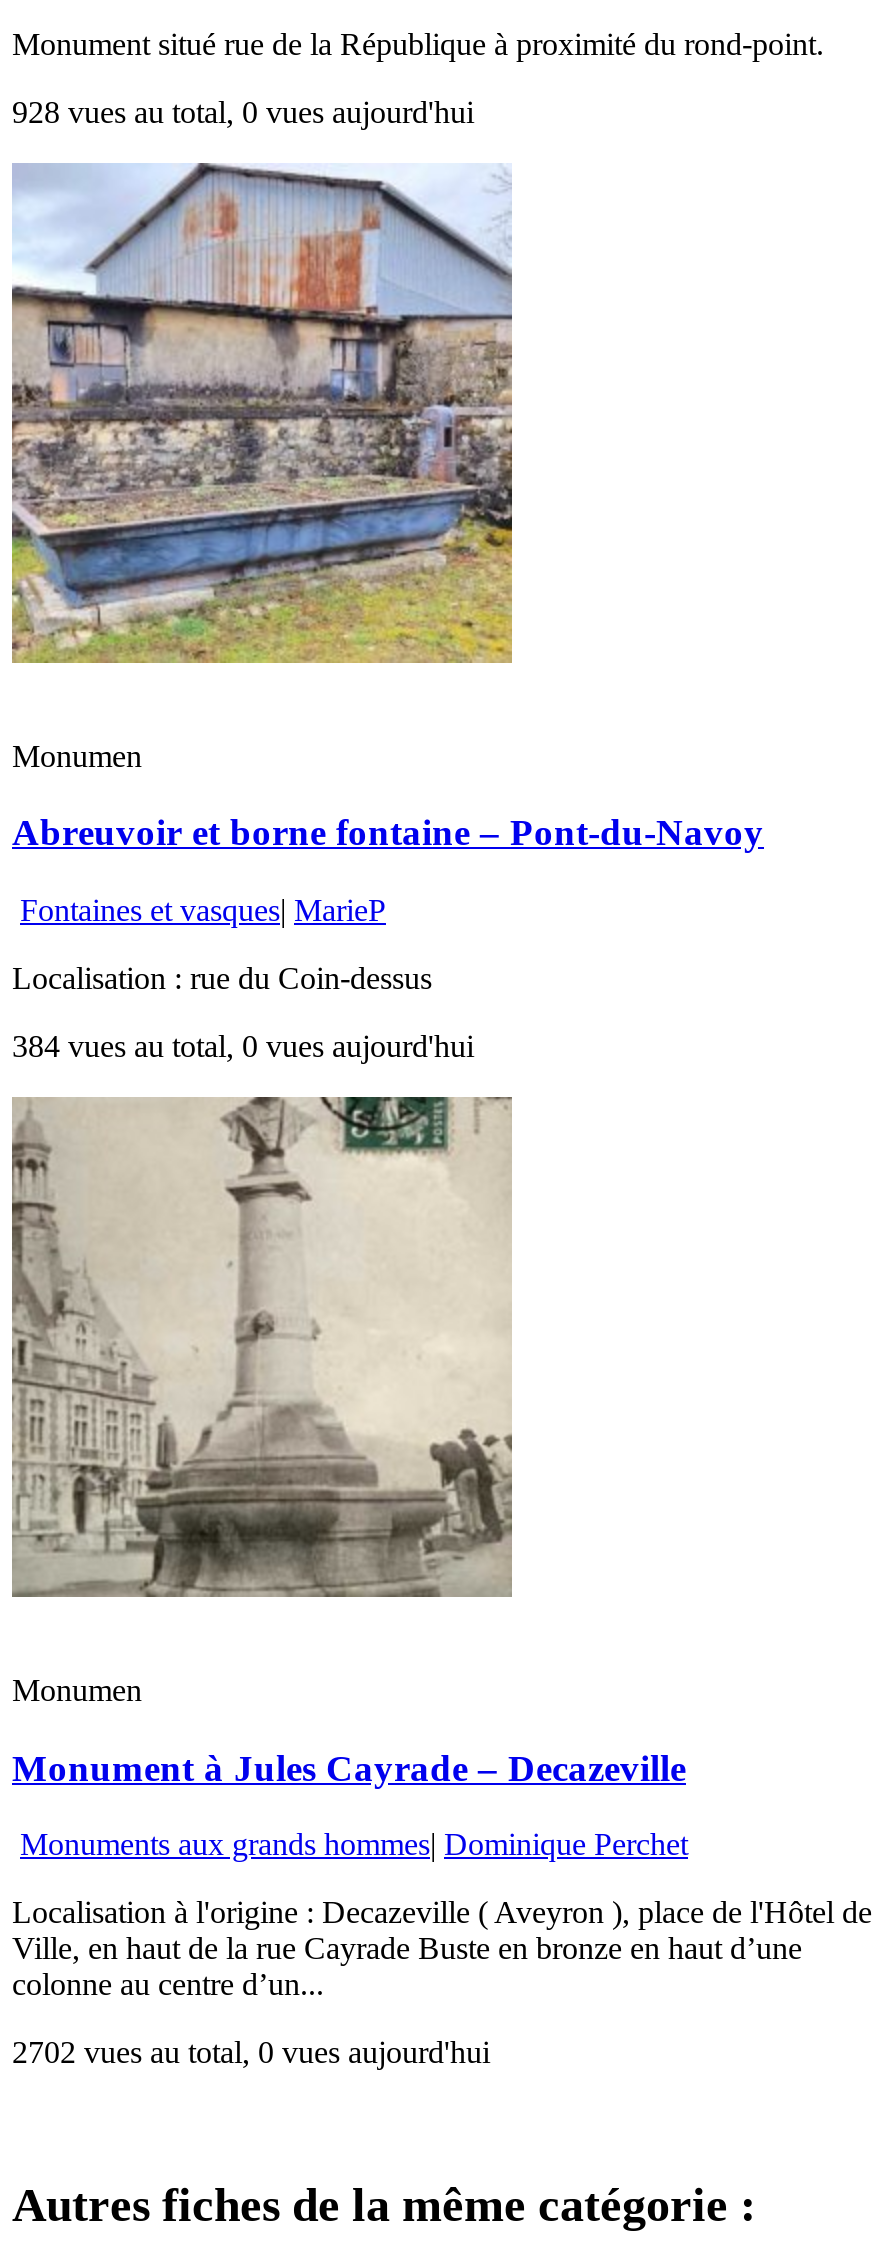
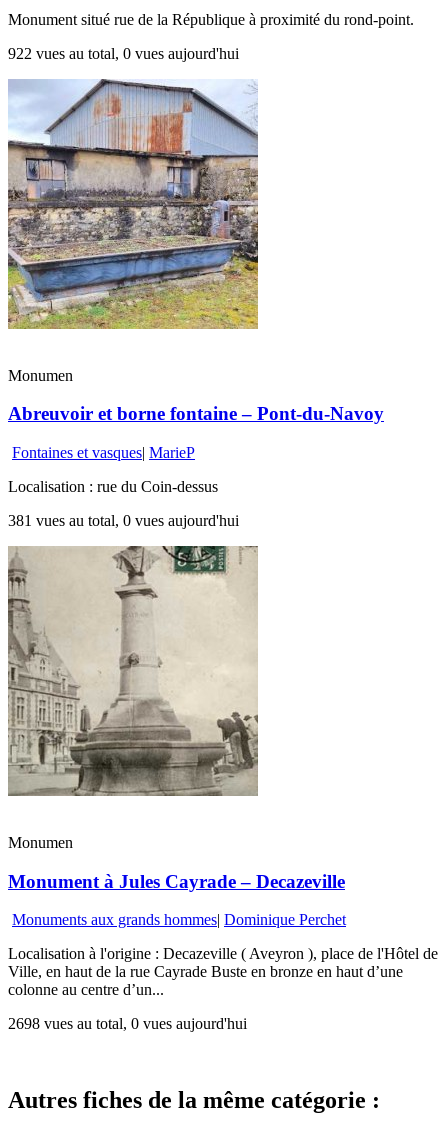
[12,94,474,128] 928 vues au total, 0 vues aujourd'hui -> [8,44,239,61] 922 vues au total, 0 vues aujourd'hui
[12,1029,474,1063] 384 vues au total, 0 vues aujourd'hui -> [8,512,239,529] 381 vues au total, 0 vues aujourd'hui
[12,2036,490,2070] 2702 vues au total, 0 vues aujourd'hui -> [8,1015,247,1032] 2698 vues au total, 0 vues aujourd'hui

